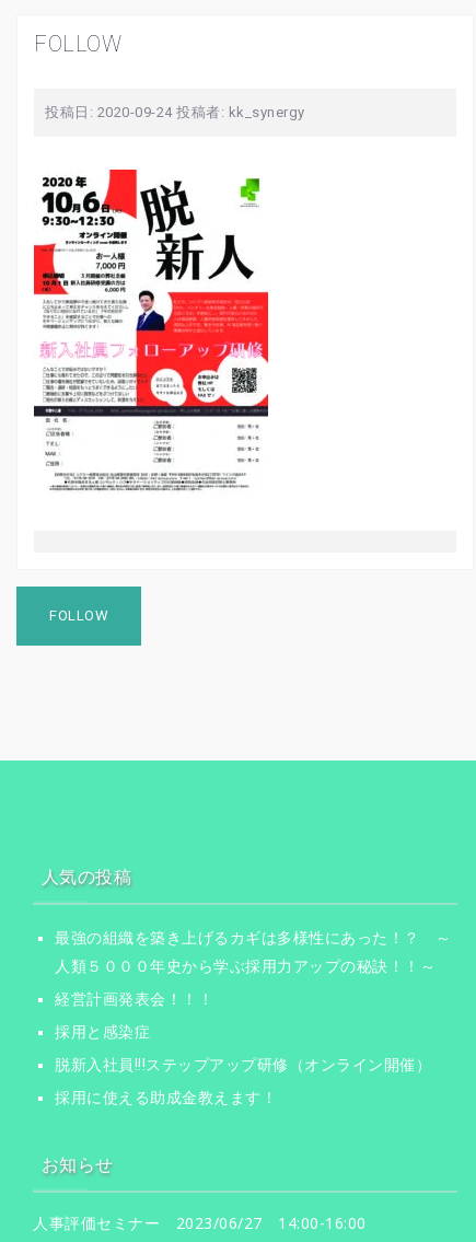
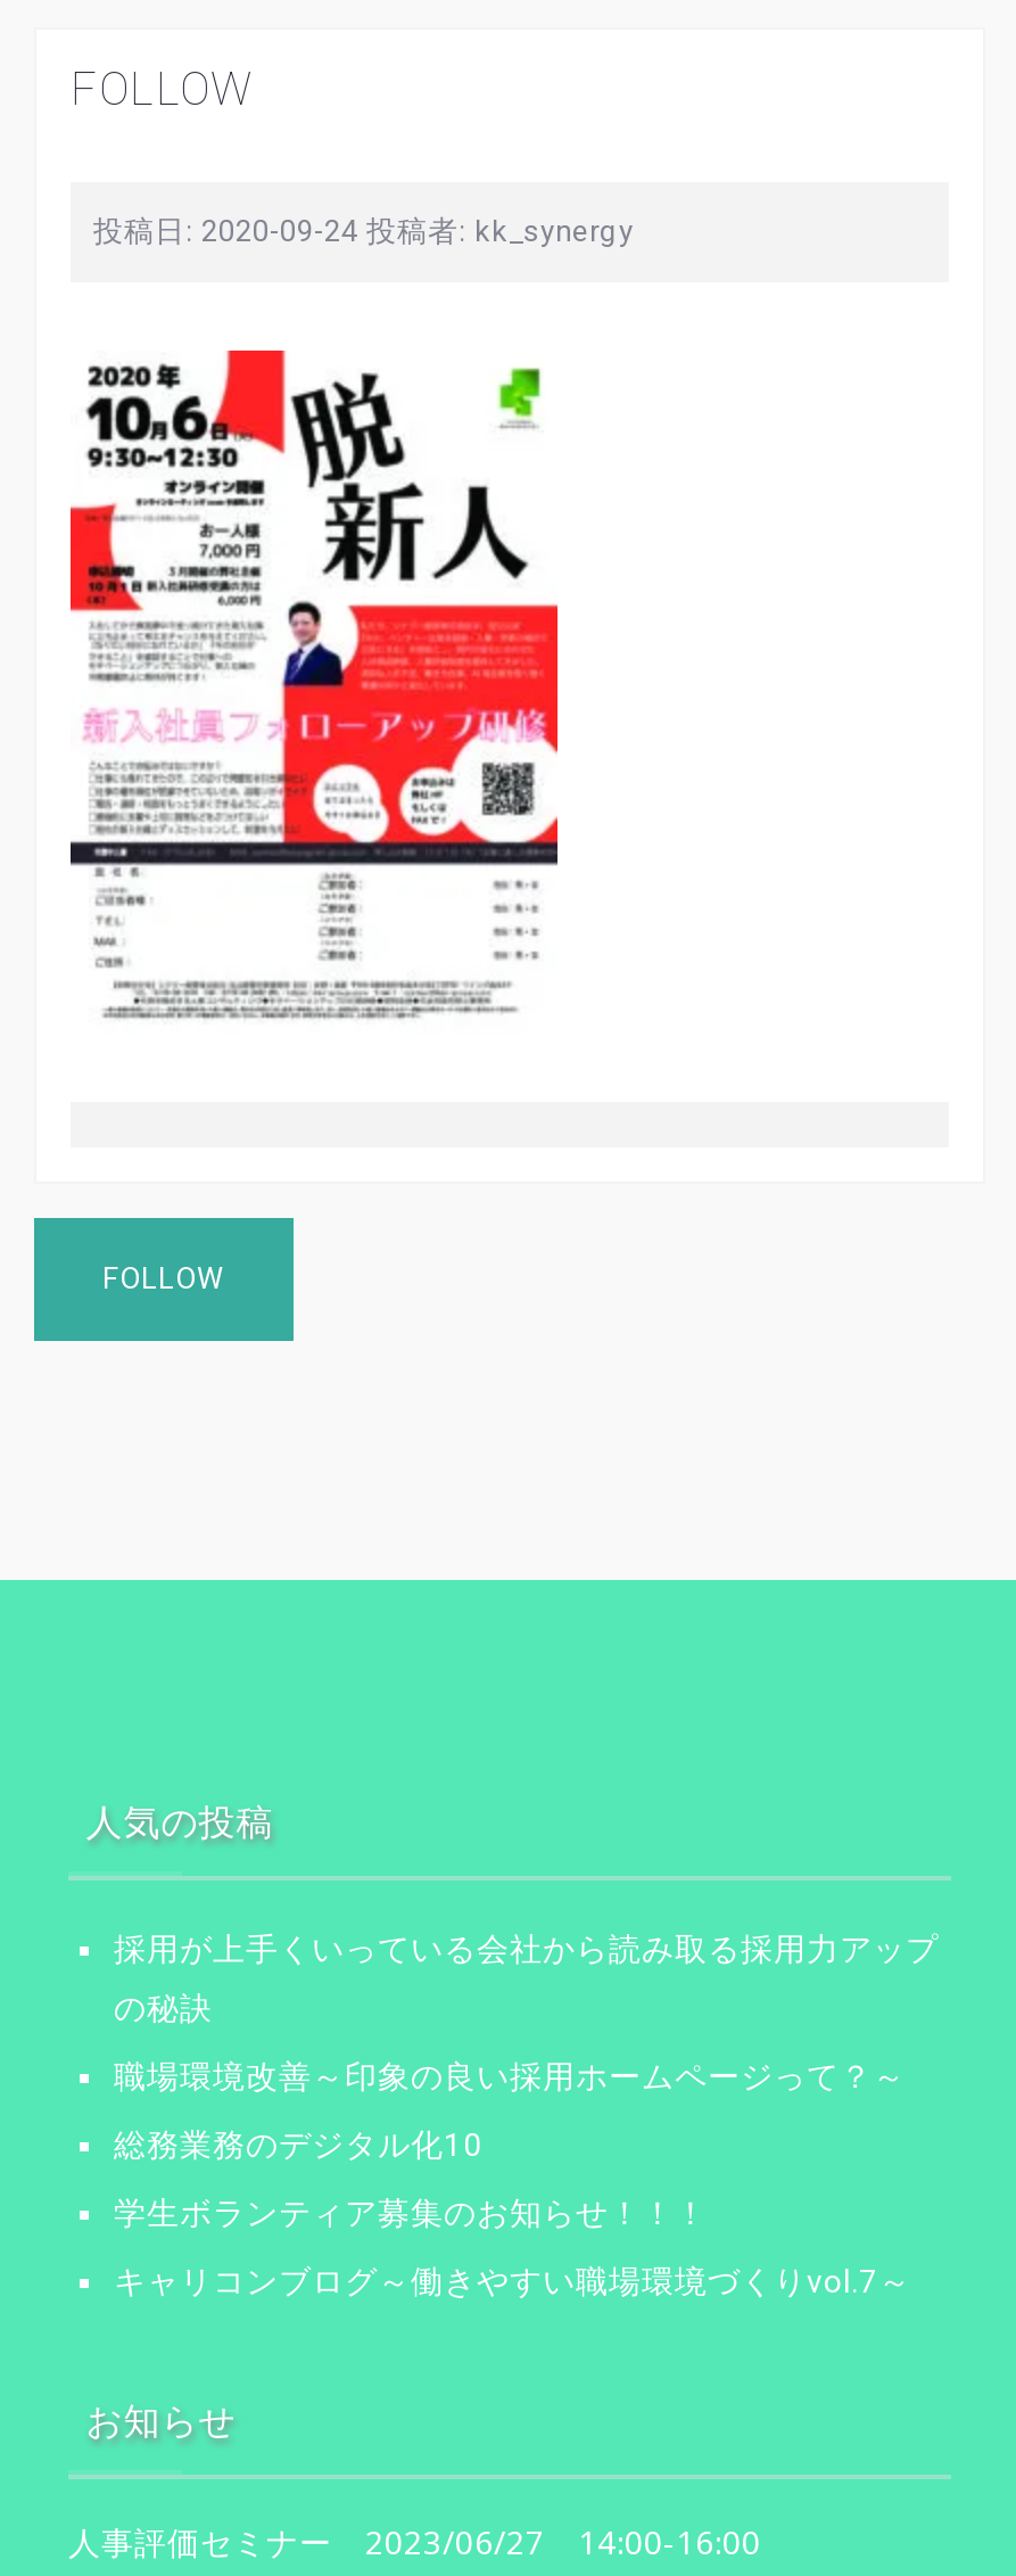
[55,929,451,946] 最強の組織を築き上げるカギは多様性にあった！？ ～ -> [114,1930,939,1967] 採用が上手くいっている会社から読み取る採用力アップ
[55,957,436,975] 人類５０００年史から学ぶ採用力アップの秘訣！！～ -> [114,1989,213,2026] の秘訣
[55,990,213,1008] 経営計画発表会！！！ -> [114,2058,906,2094] 職場環境改善～印象の良い採用ホームページって？～
[55,1023,150,1040] 採用と感染症 -> [114,2126,482,2162] 総務業務のデジタル化10
[55,1056,431,1073] 脱新入社員!!!ステップアップ研修（オンライン開催） -> [114,2194,708,2231] 学生ボランティア募集のお知らせ！！！
[55,1089,277,1106] 採用に使える助成金教えます！ -> [114,2263,911,2299] キャリコンブログ～働きやすい職場環境づくりvol.7～

